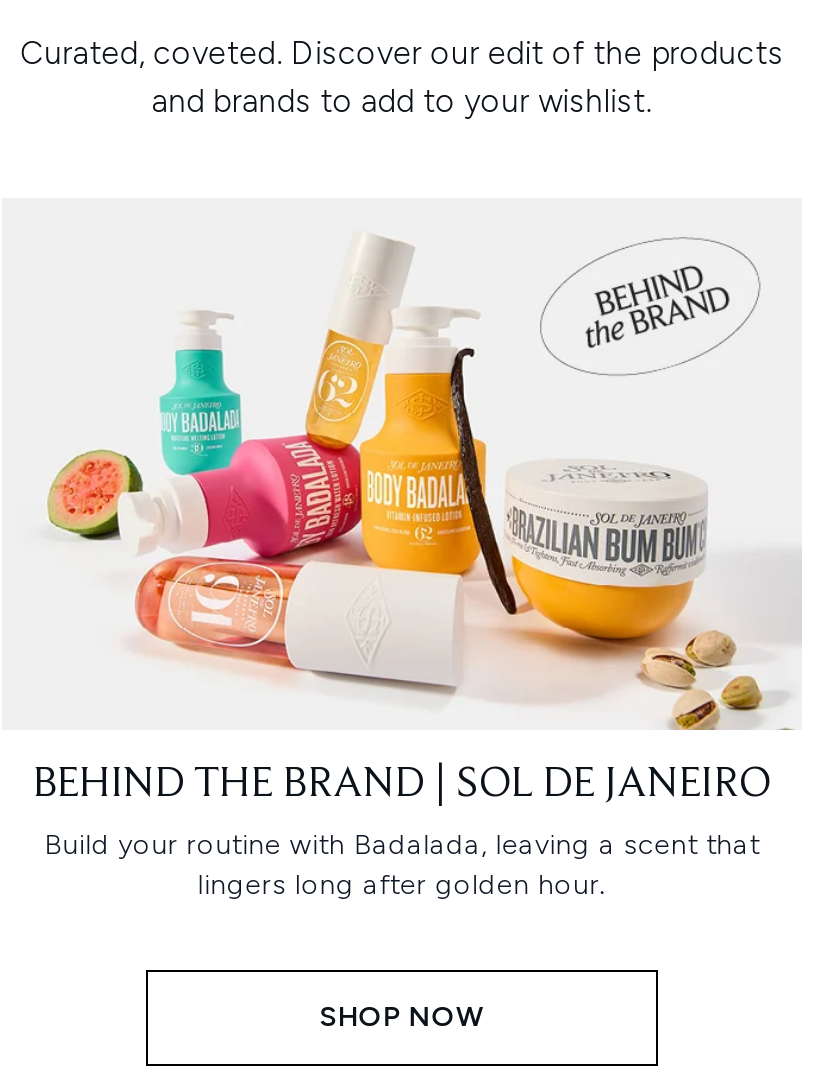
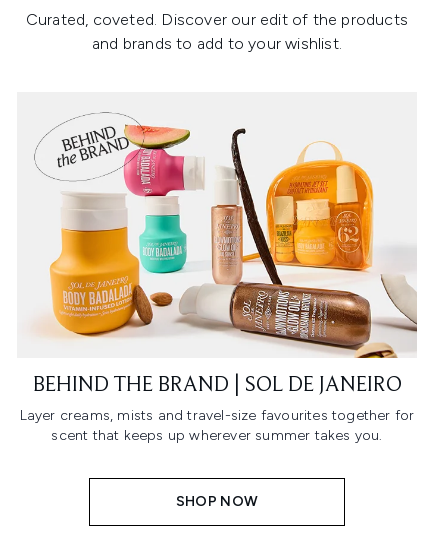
[46,236,802,732] [image] -> [34,112,418,359] [image]
[44,828,760,902] Build your routine with Badalada, leaving a scent that | lingers long after golden hour. -> [20,407,414,444] Layer creams, mists and travel-size favourites together for | scent that keeps up wherever summer takes you.

